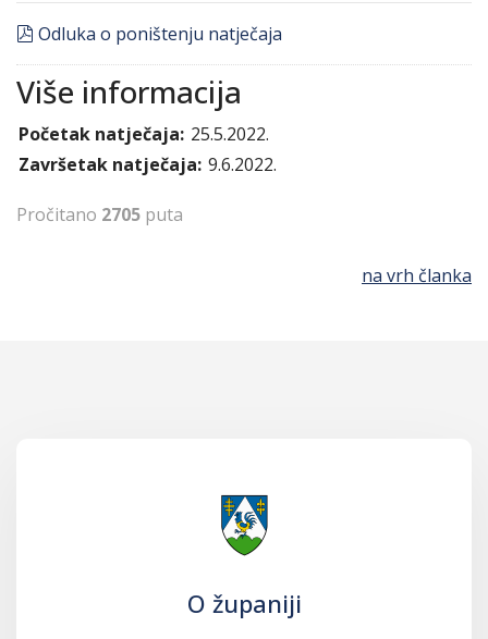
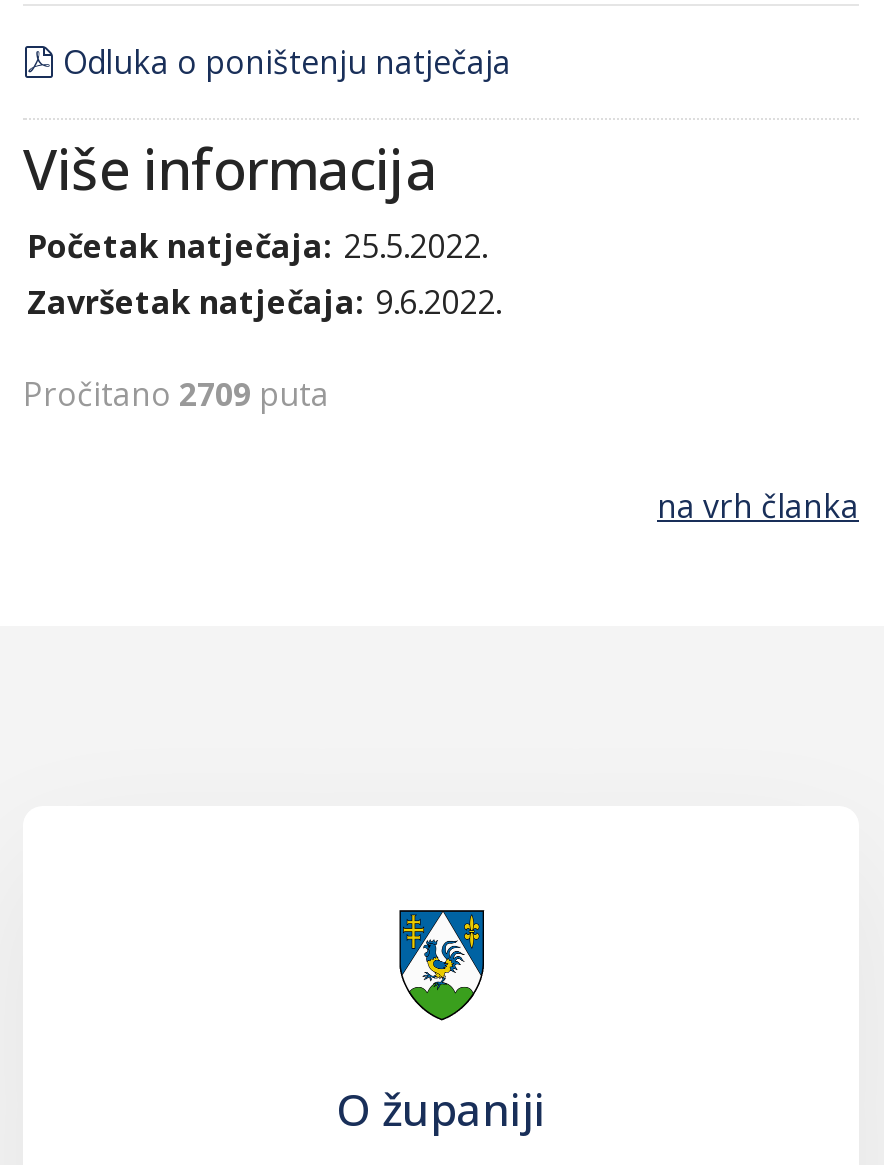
[16,202,183,226] Pročitano 2705 puta -> [23,372,329,416] Pročitano 2709 puta

